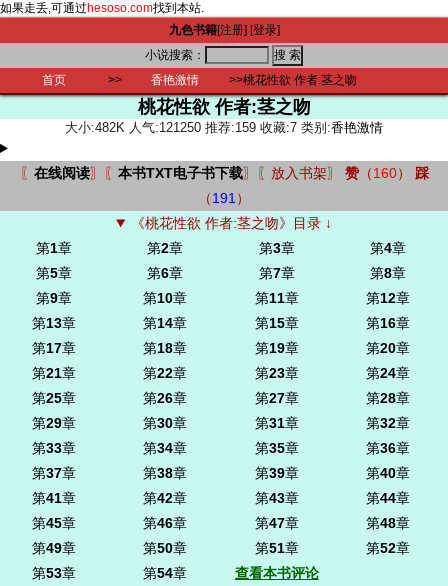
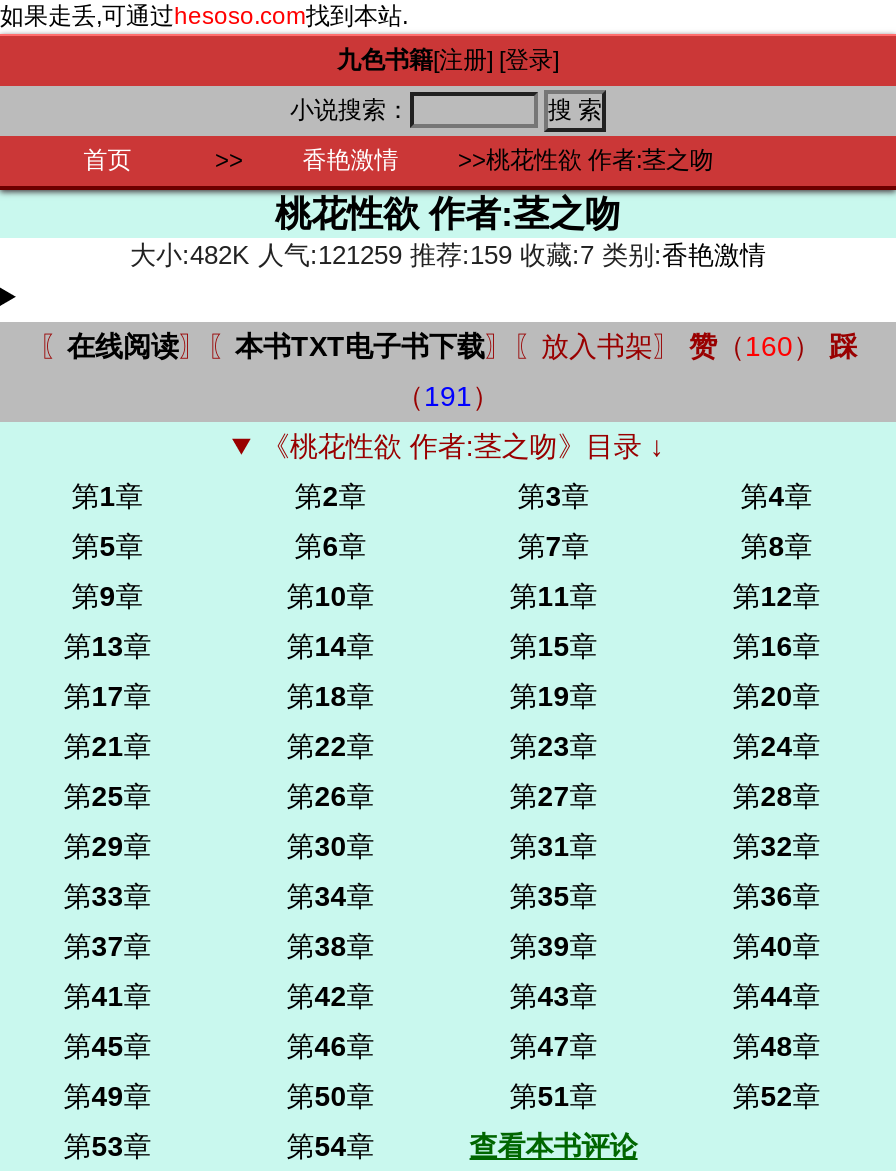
[65,120,383,135] 大小:482K 人气:121250 推荐:159 收藏:7 类别:香艳激情 -> [130,240,766,270] 大小:482K 人气:121259 推荐:159 收藏:7 类别:香艳激情

